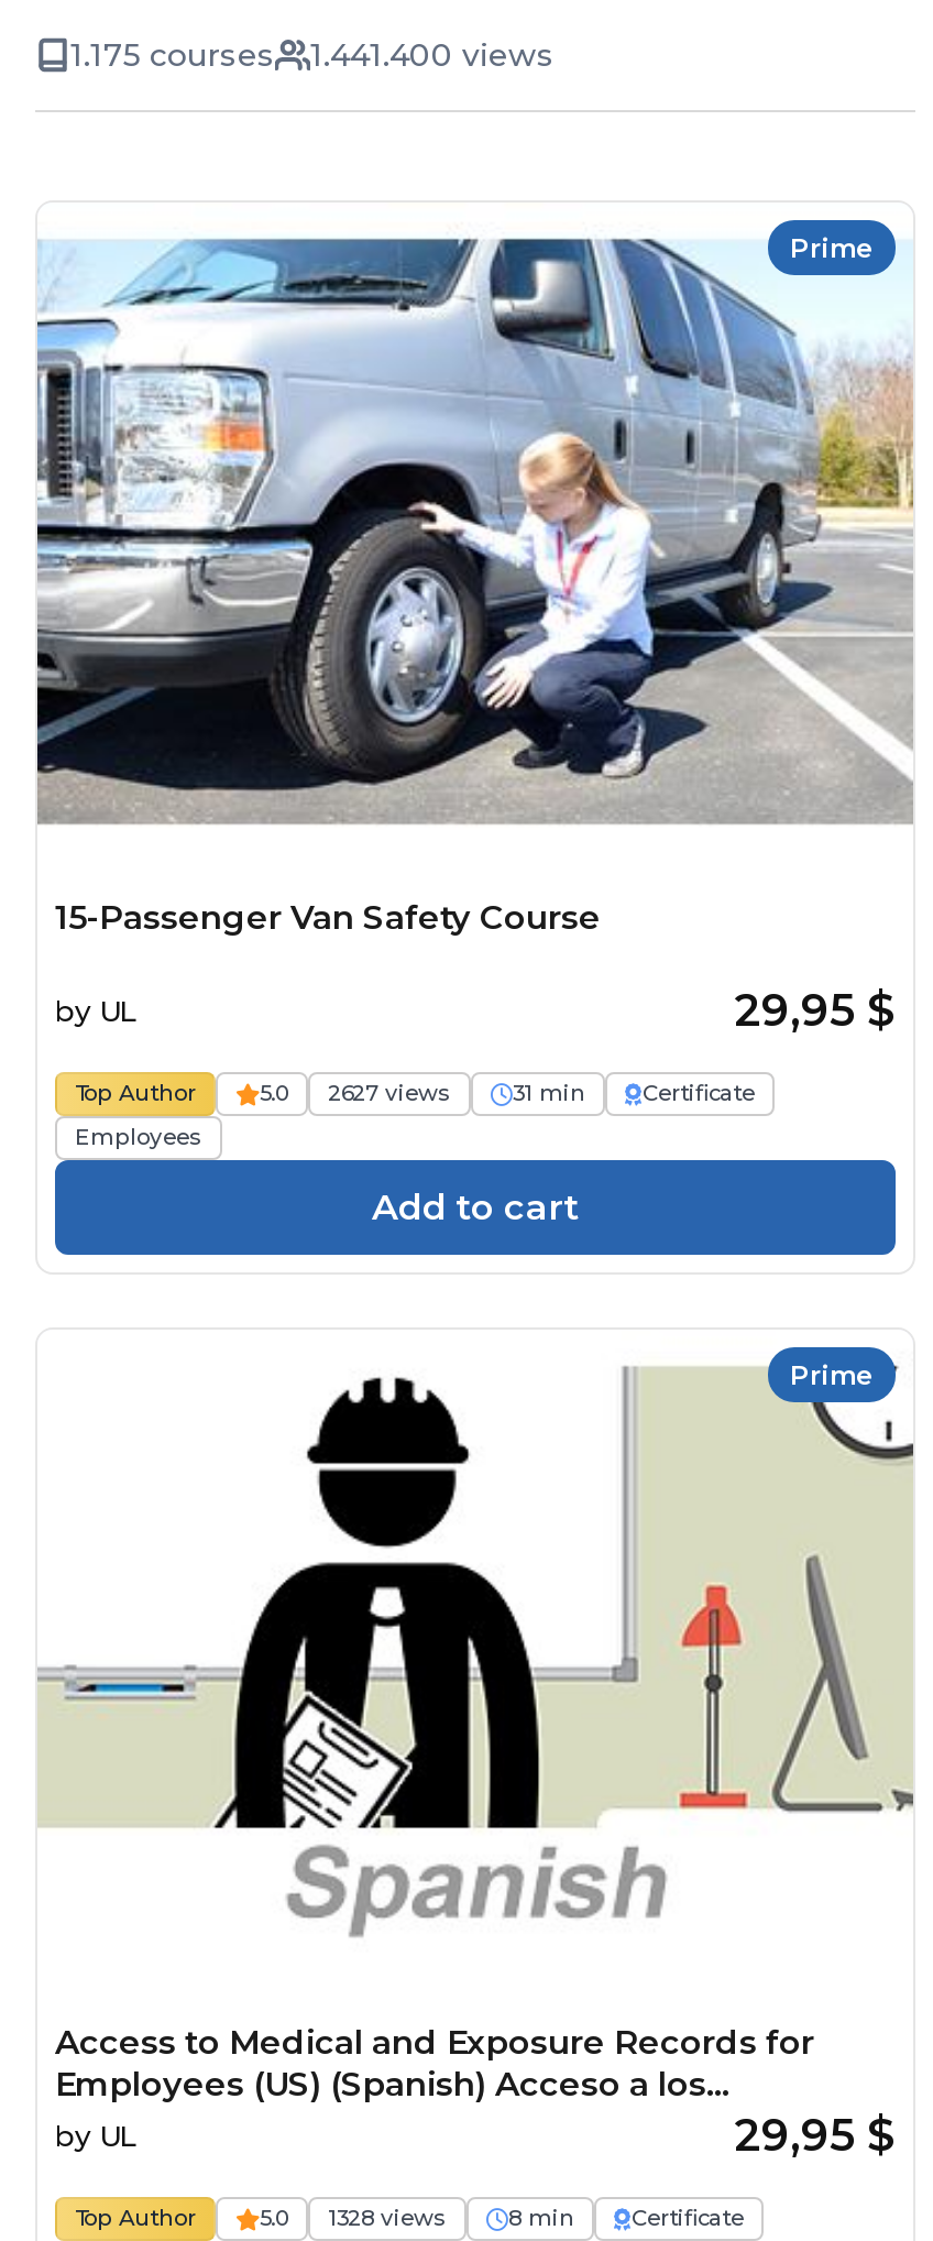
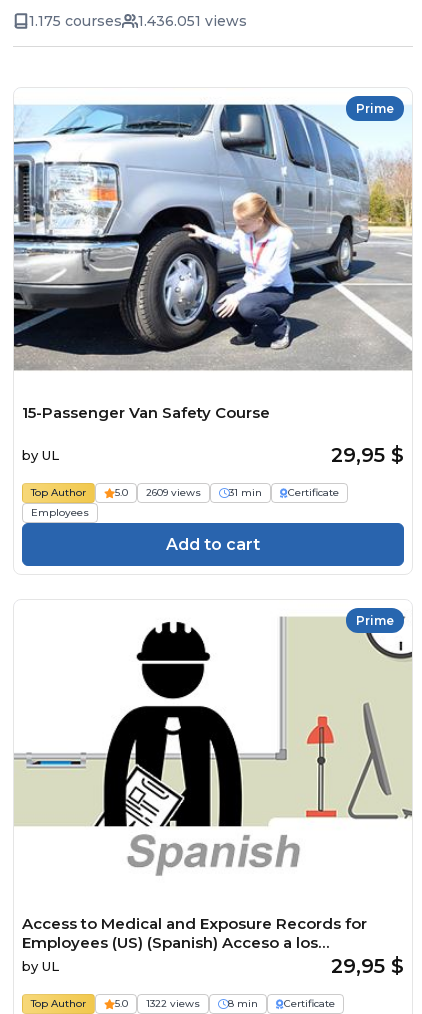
[70,35,555,75] 1.175 courses 1.441.400 views -> [29,12,247,30] 1.175 courses 1.436.051 views
[260,1078,451,1106] 5.0 2627 views -> [115,485,201,498] 5.0 2609 views
[260,2204,447,2232] 5.0 1328 views -> [115,997,200,1010] 5.0 1322 views

